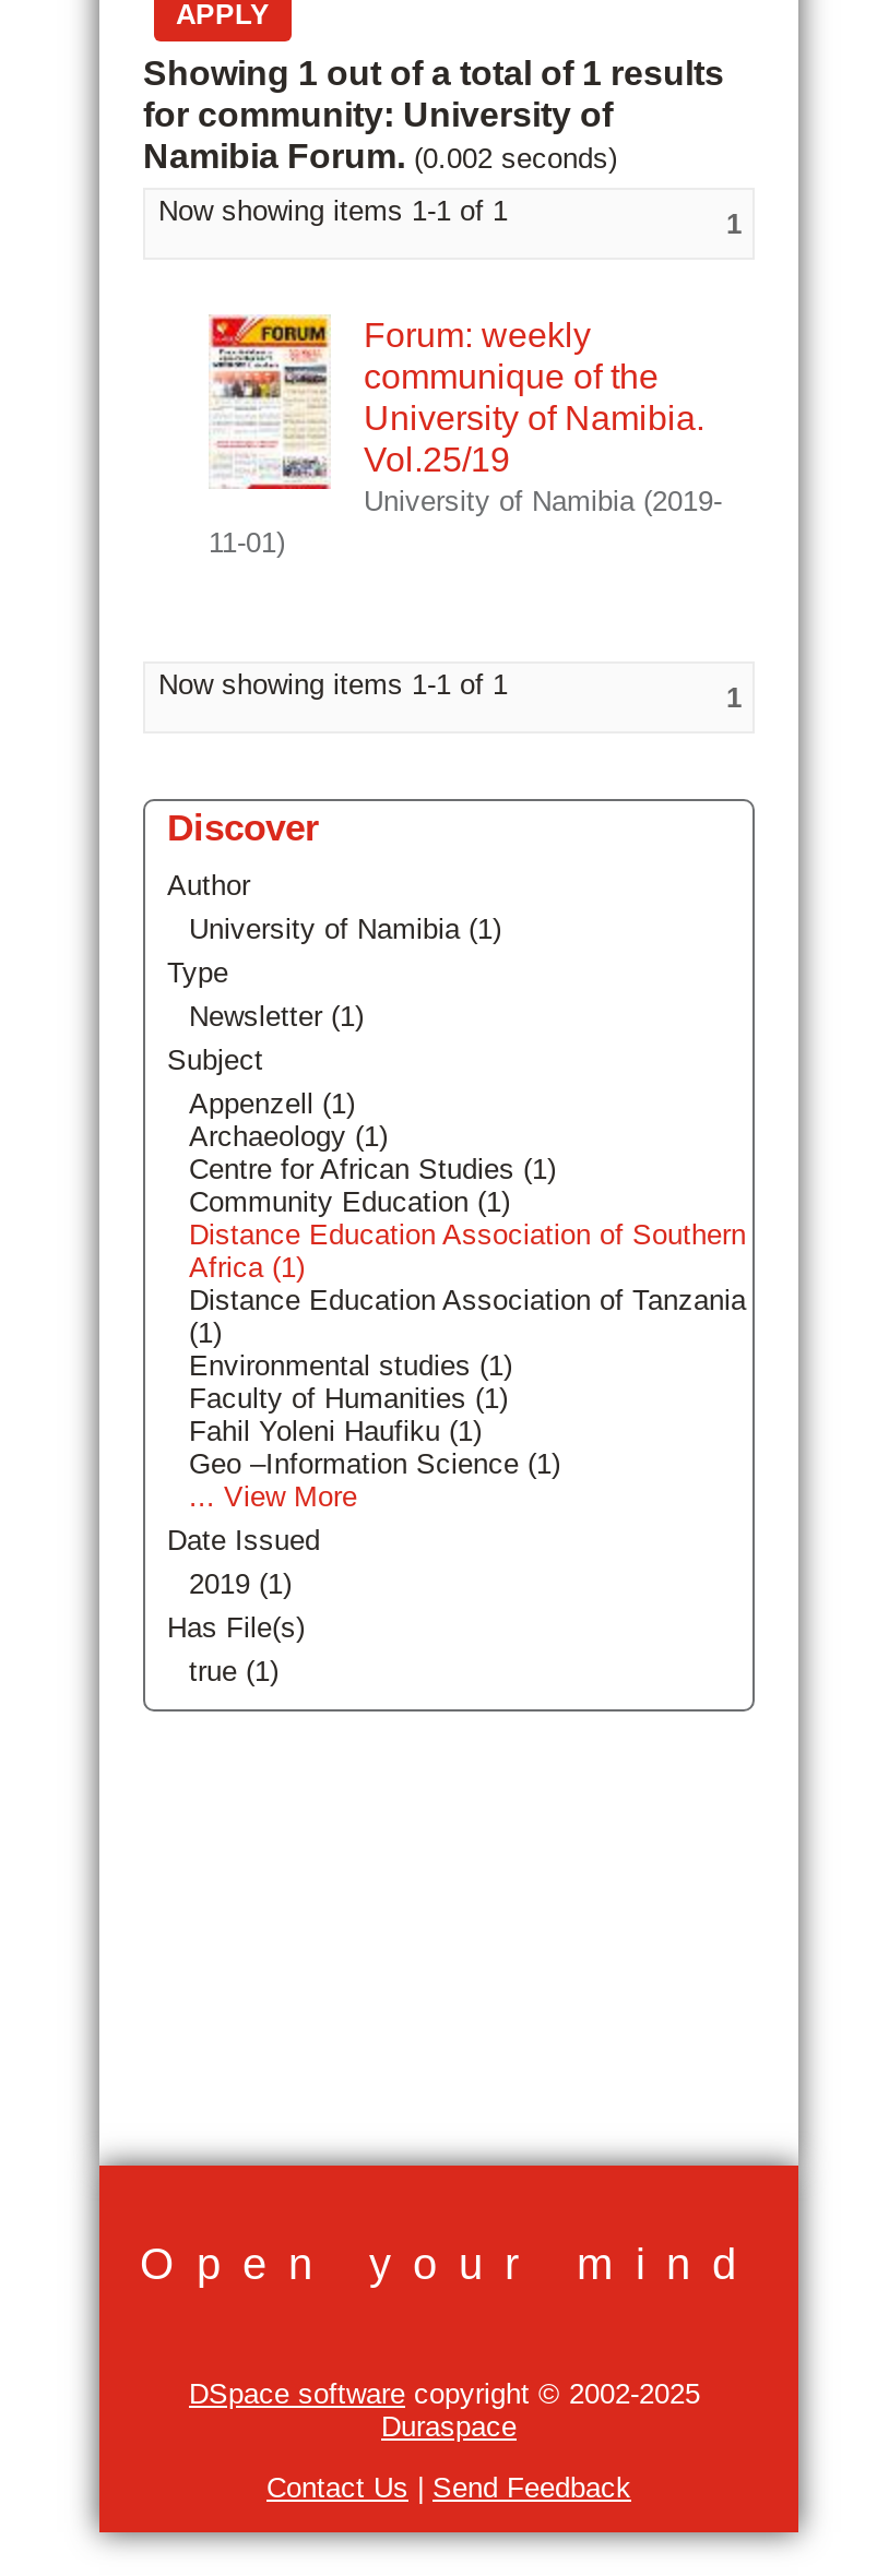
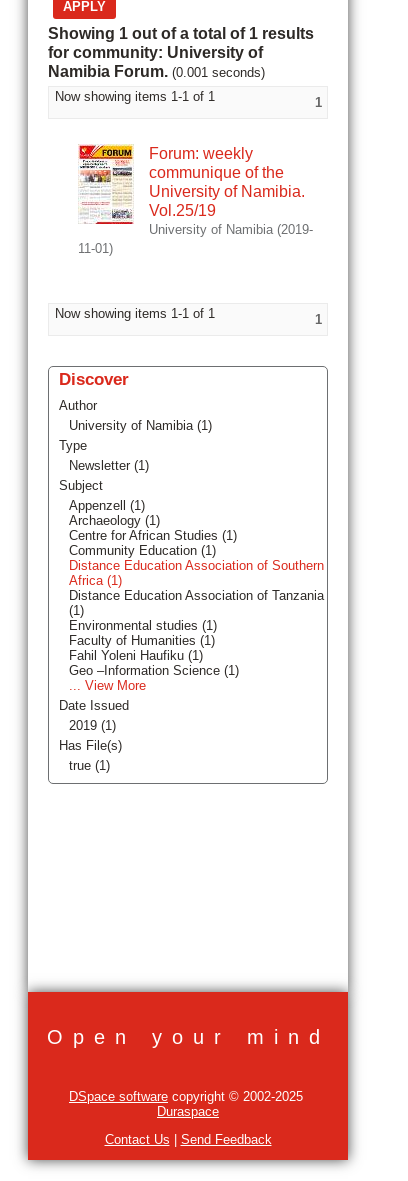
[143,137,617,174] Namibia Forum. (0.002 seconds) -> [48,63,265,80] Namibia Forum. (0.001 seconds)

